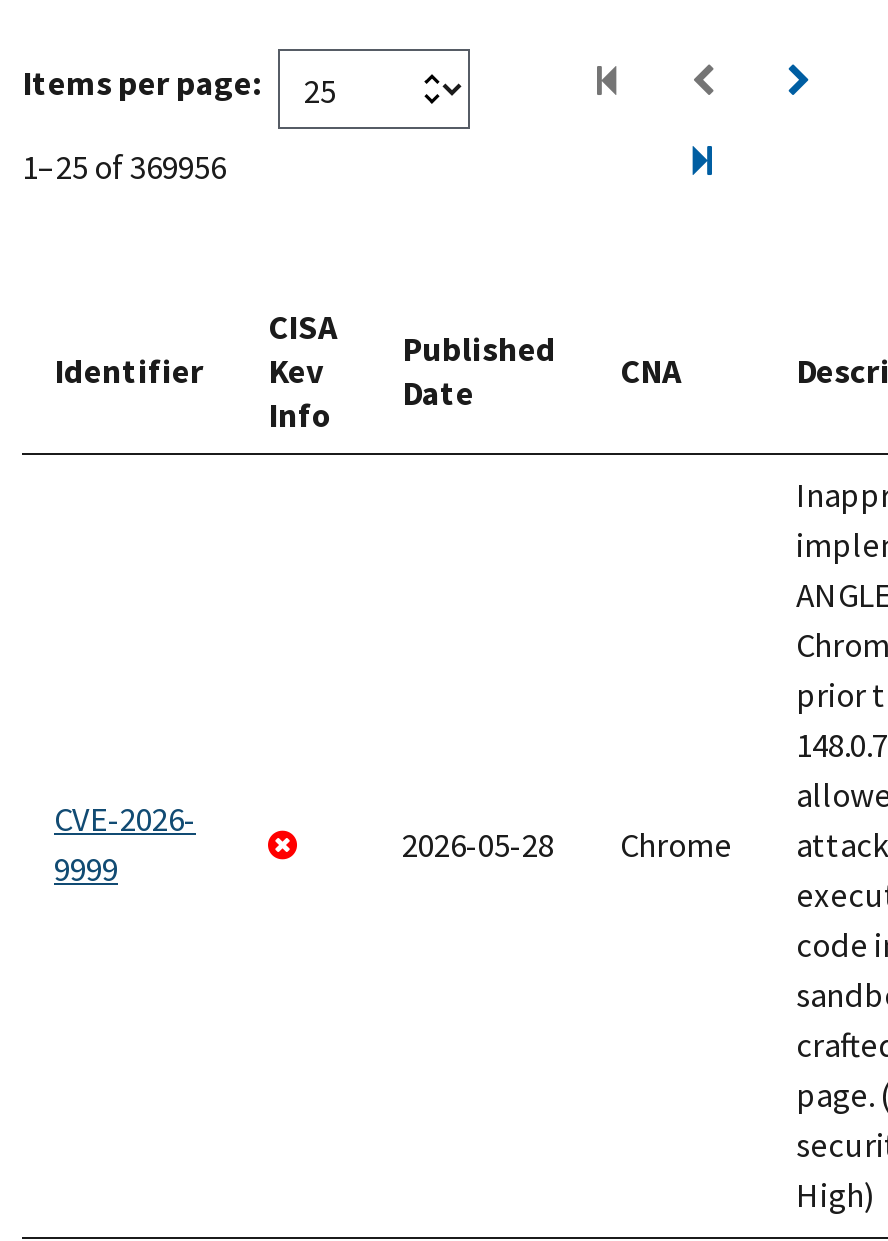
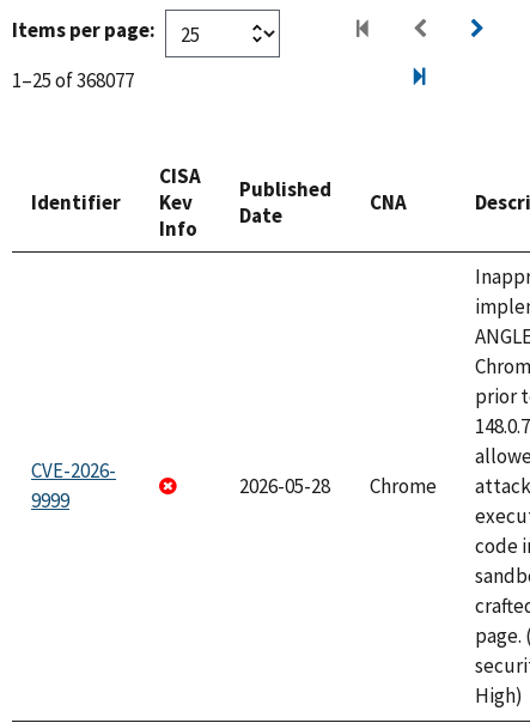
[22,145,226,189] 1–25 of 369956 -> [12,67,134,94] 1–25 of 368077

